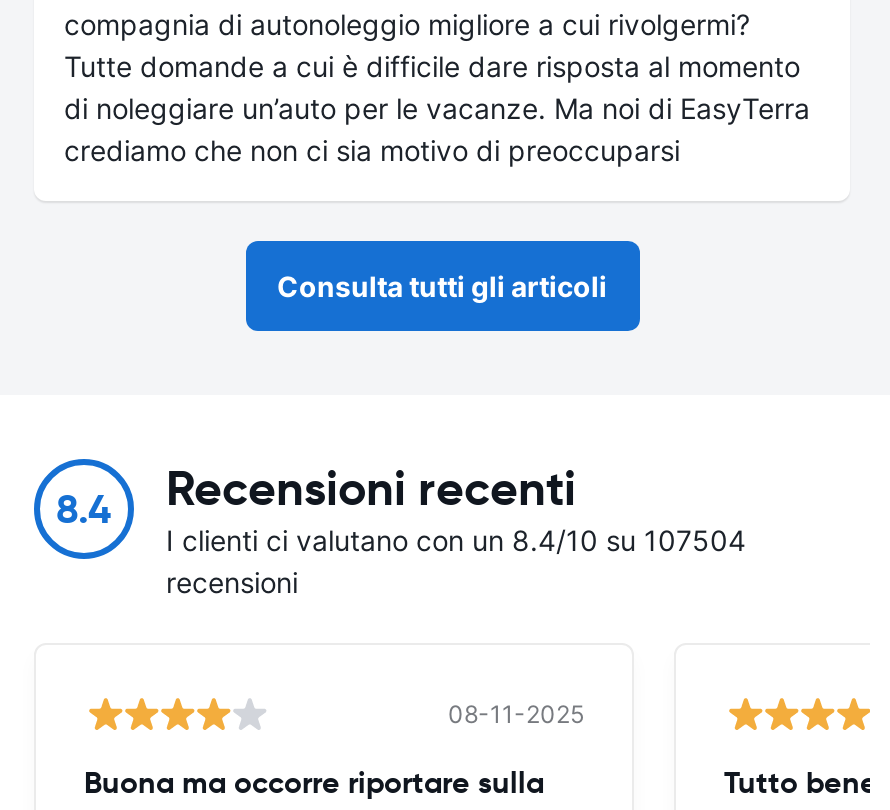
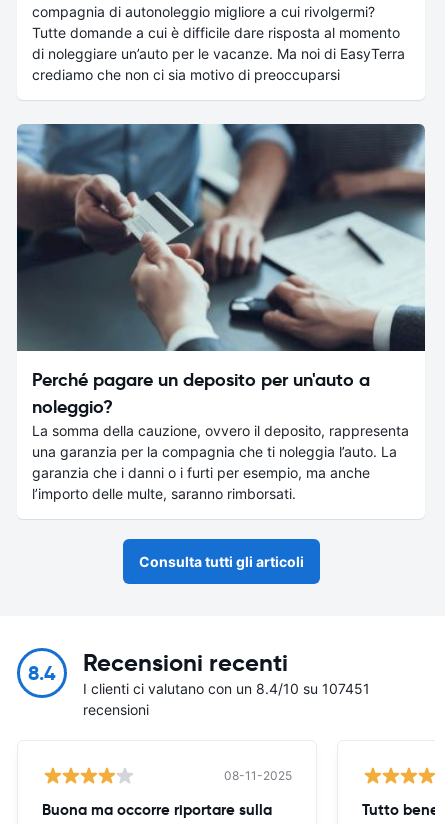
none -> [16,123,426,502] [image] | Perché pagare un deposito per un'auto a | noleggio? | La somma della cauzione, ovvero il deposito, rappresenta | una garanzia per la compagnia che ti noleggia l’auto. La | garanzia che i danni o i furti per esempio, ma anche | l’importo delle multe, saranno rimborsati.
[166,523,746,557] I clienti ci valutano con un 8.4/10 su 107504 -> [83,680,370,697] I clienti ci valutano con un 8.4/10 su 107451

